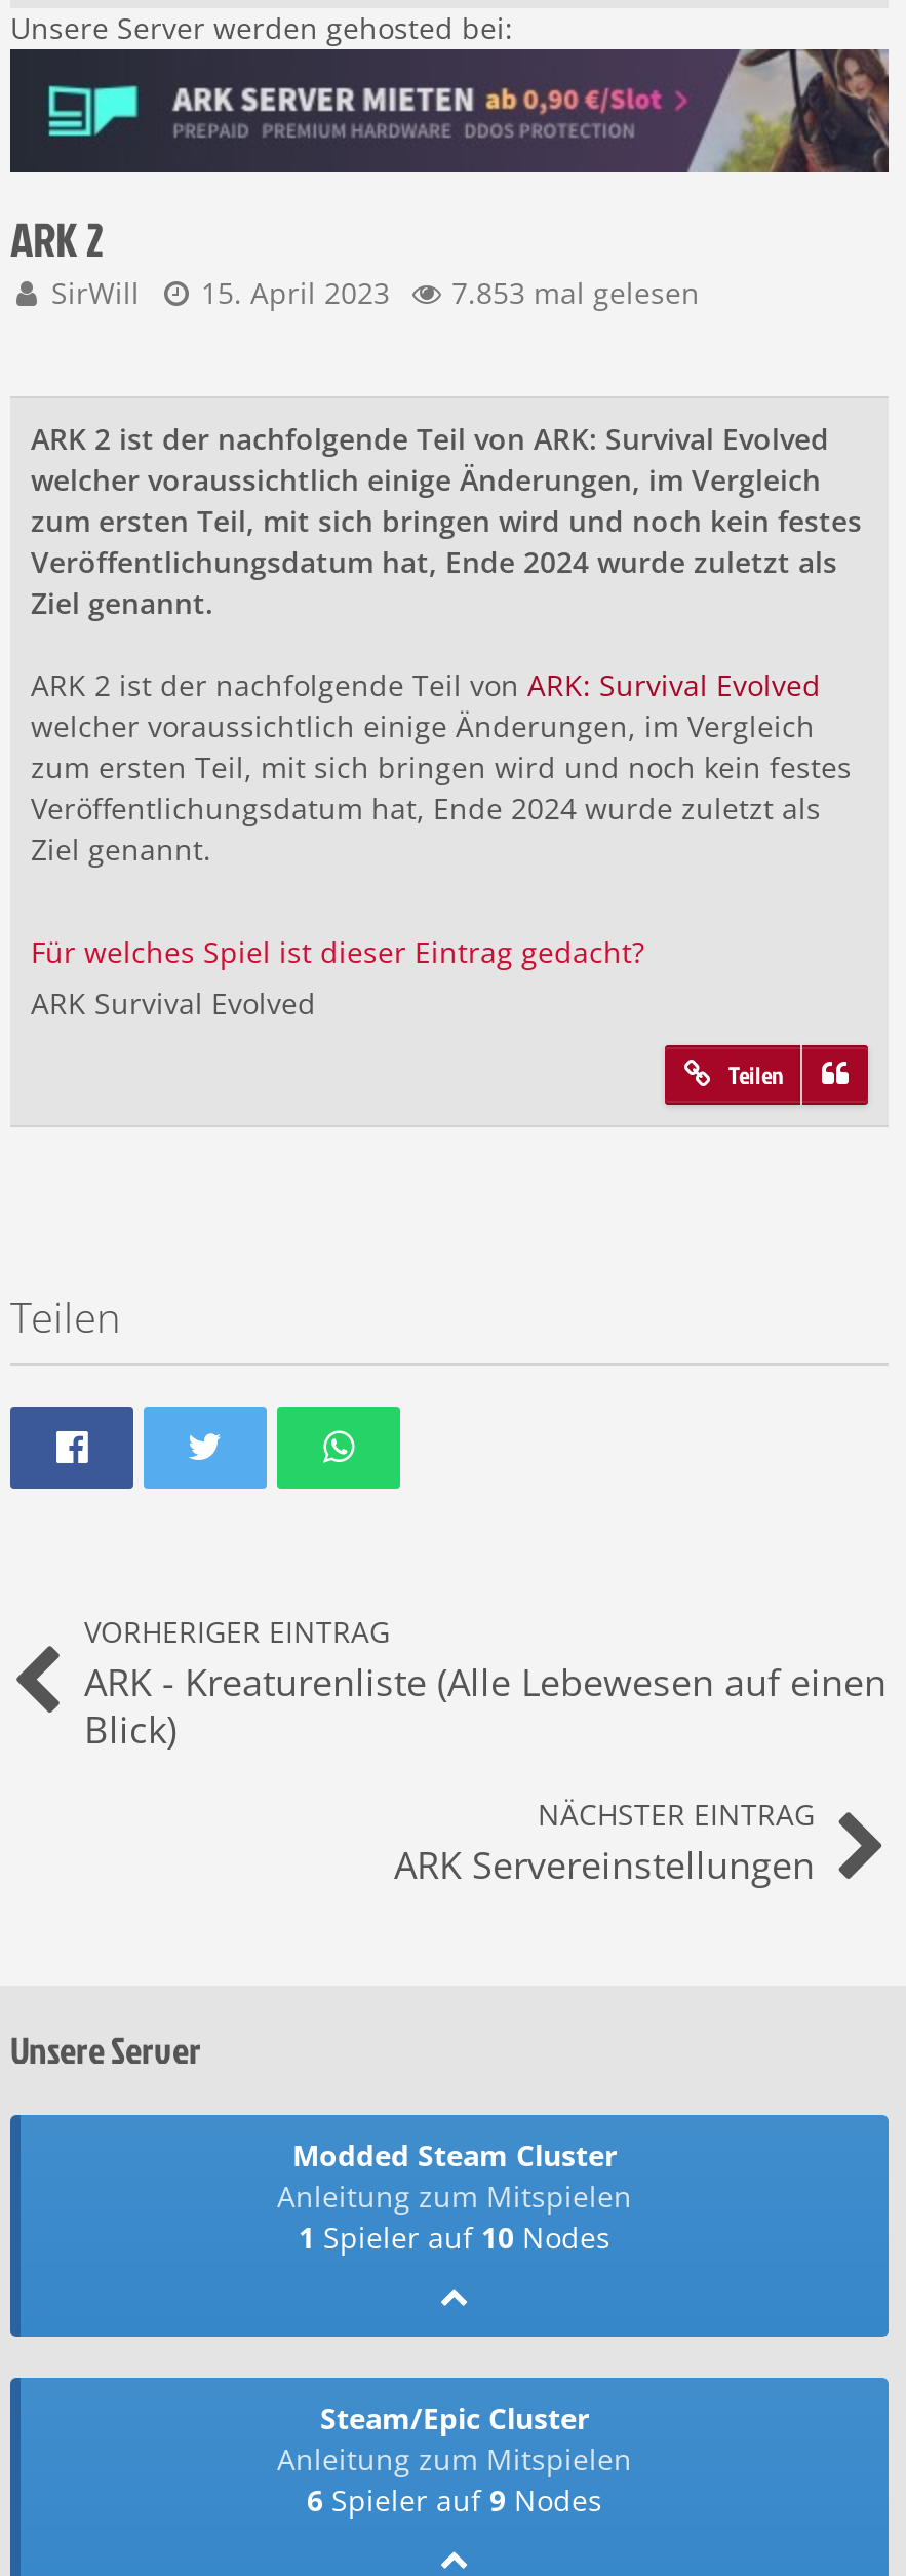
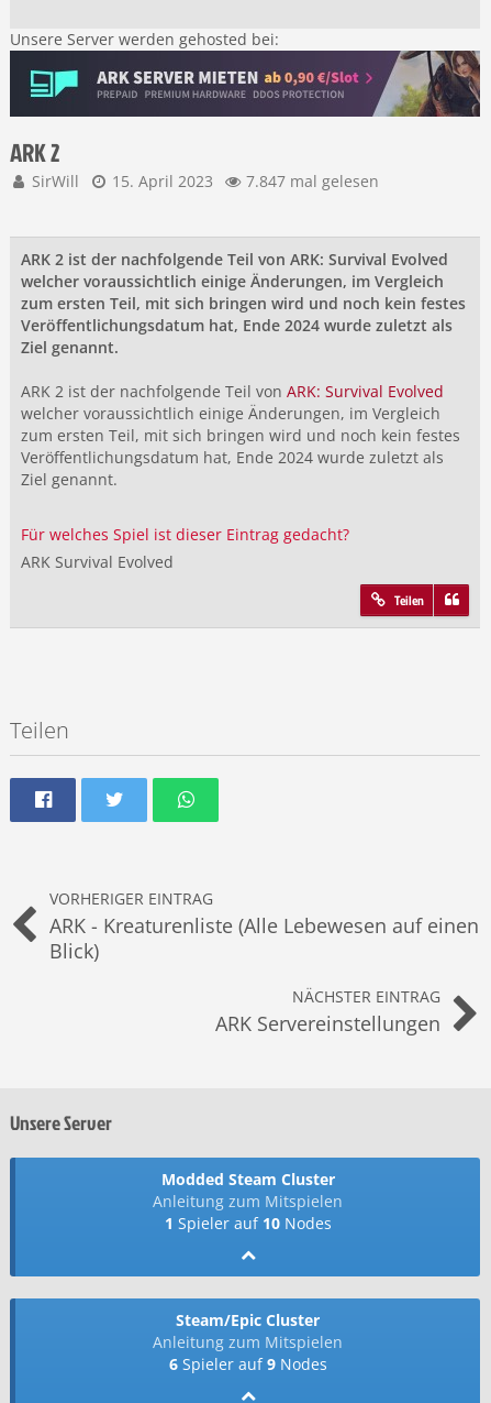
[51,273,700,312] SirWill 15. April 2023 7.853 mal gelesen -> [32,171,379,191] SirWill 15. April 2023 7.847 mal gelesen

